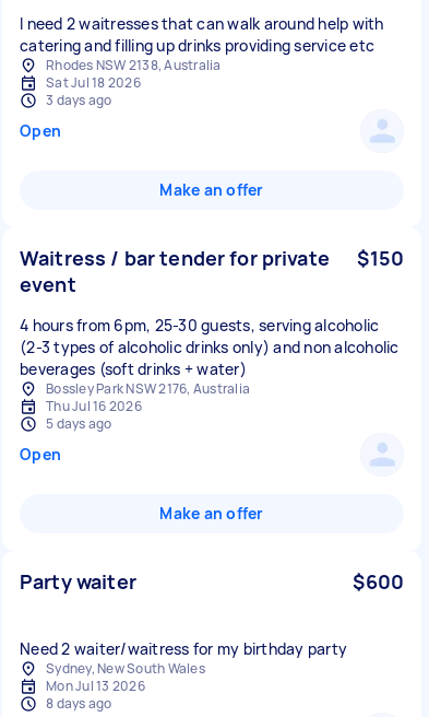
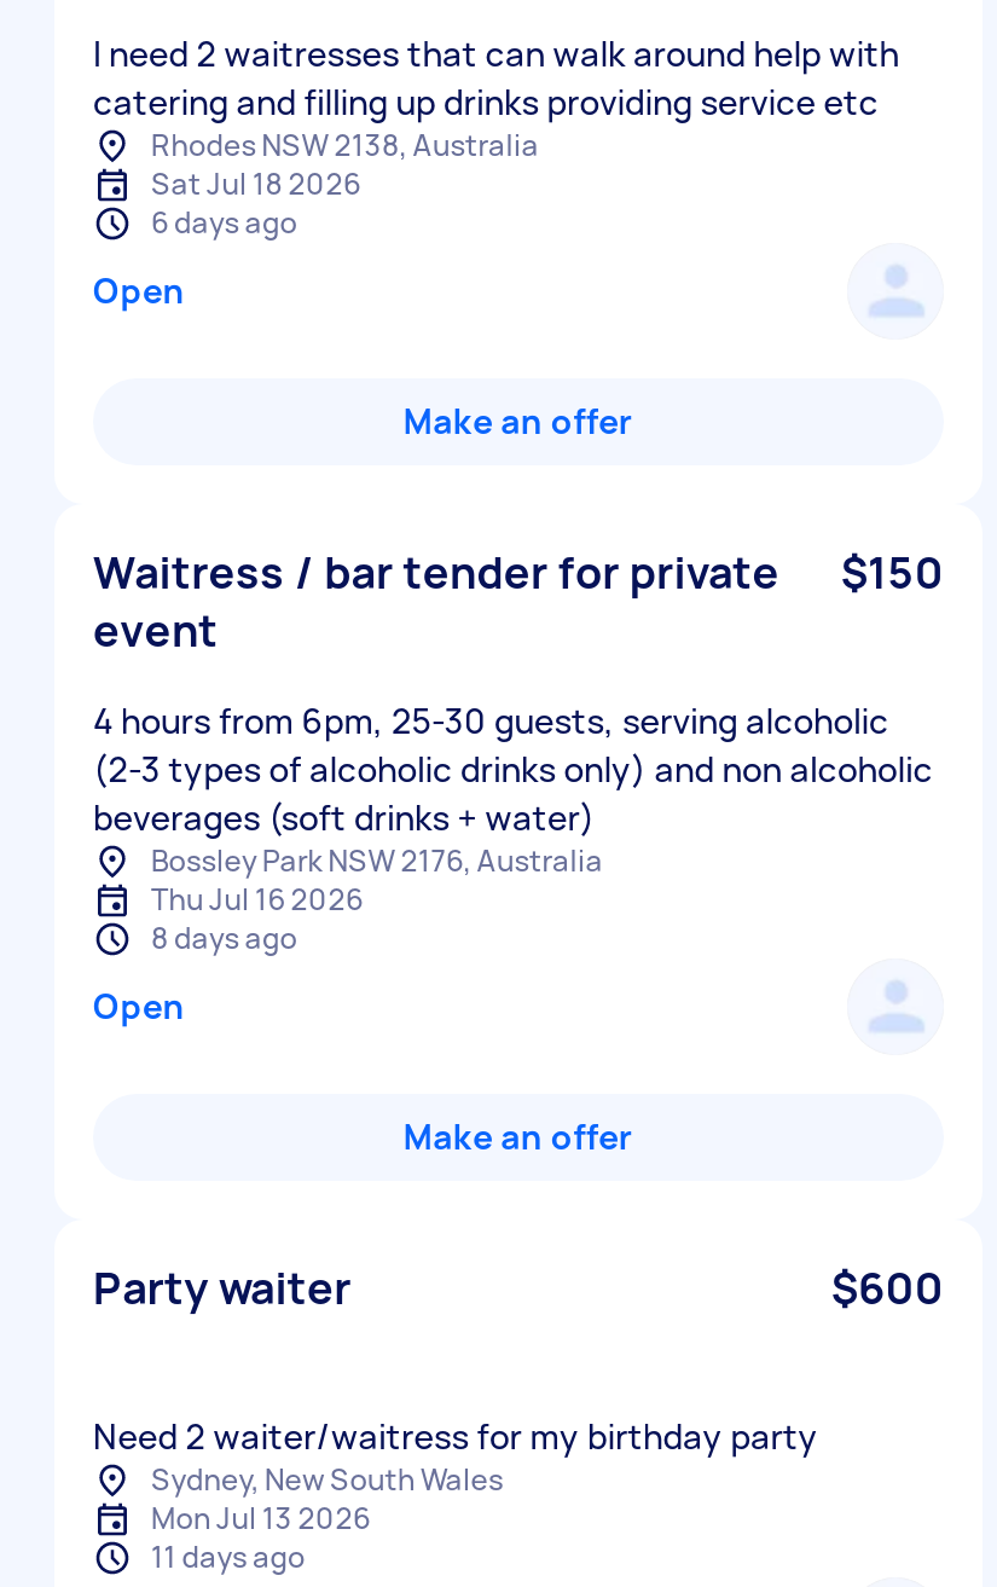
[46,91,112,109] 3 days ago -> [151,202,297,243] 6 days ago
[46,414,112,433] 5 days ago -> [151,917,297,958] 8 days ago
[46,694,112,713] 8 days ago -> [151,1536,305,1577] 11 days ago

